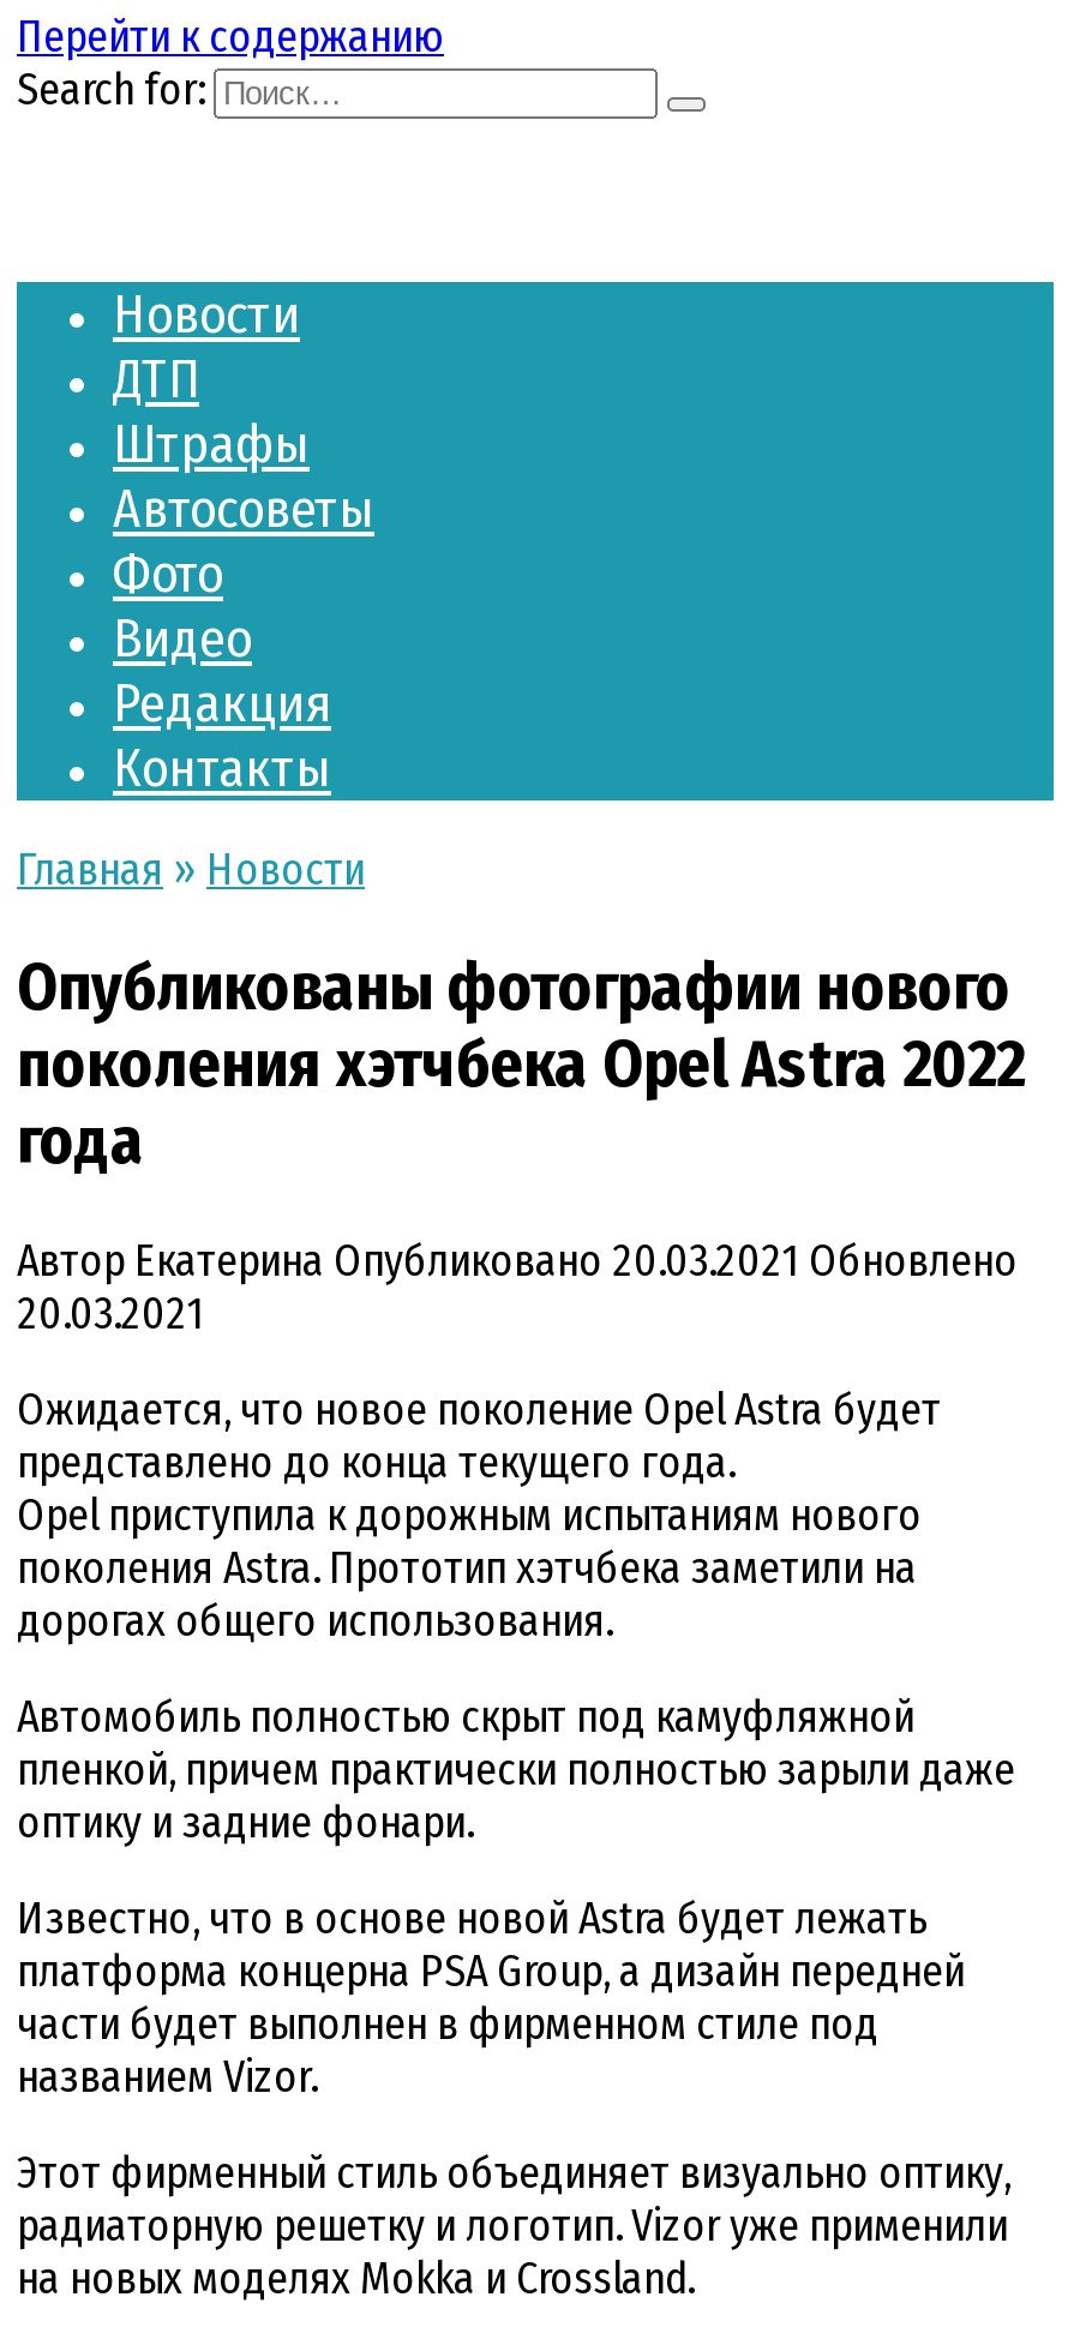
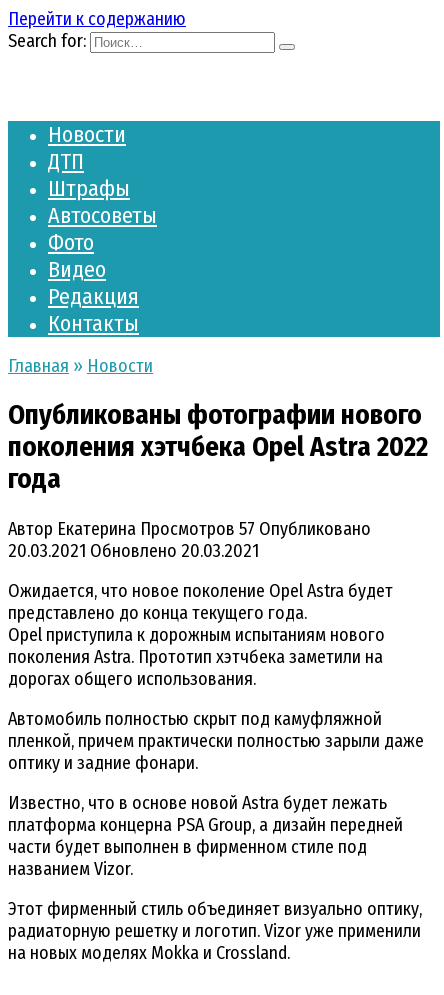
[17,1234,1018,1340] Автор Екатерина Опубликовано 20.03.2021 Обновлено | 20.03.2021 -> [8,518,371,562] Автор Екатерина Просмотров 57 Опубликовано | 20.03.2021 Обновлено 20.03.2021

